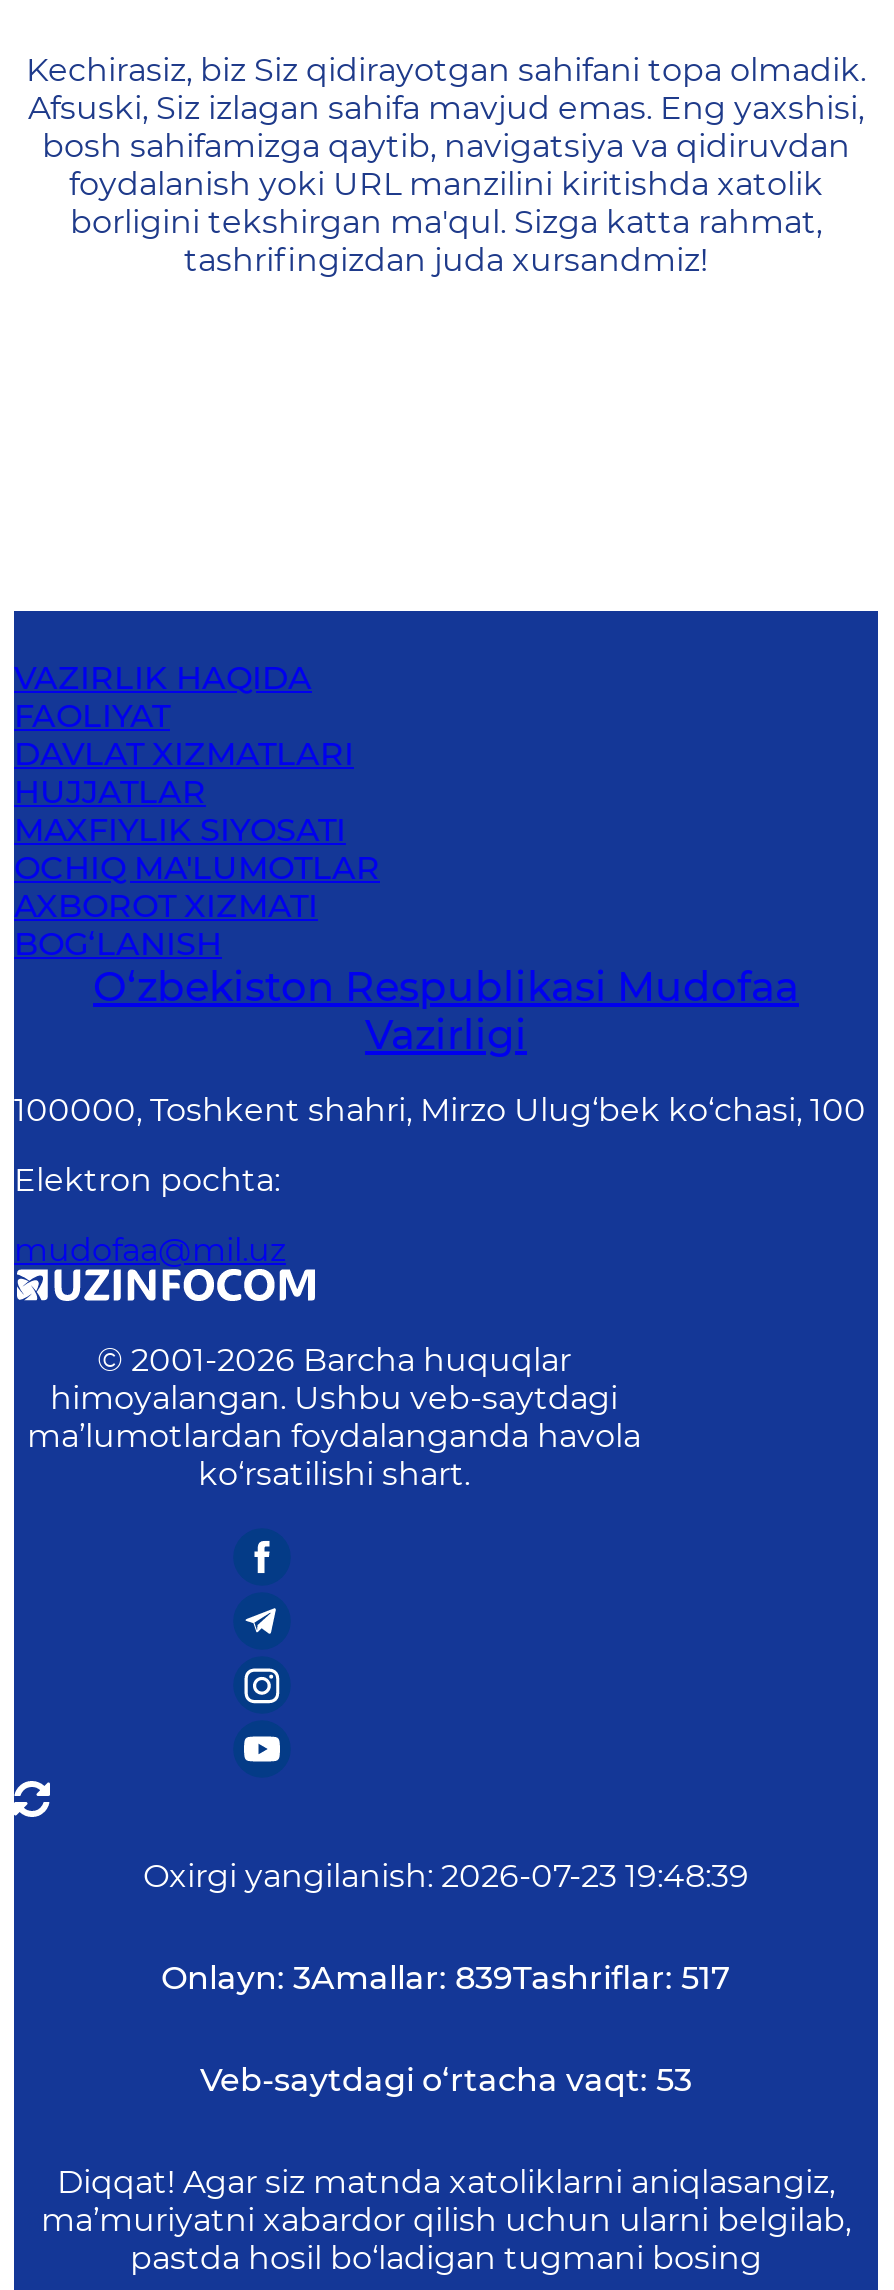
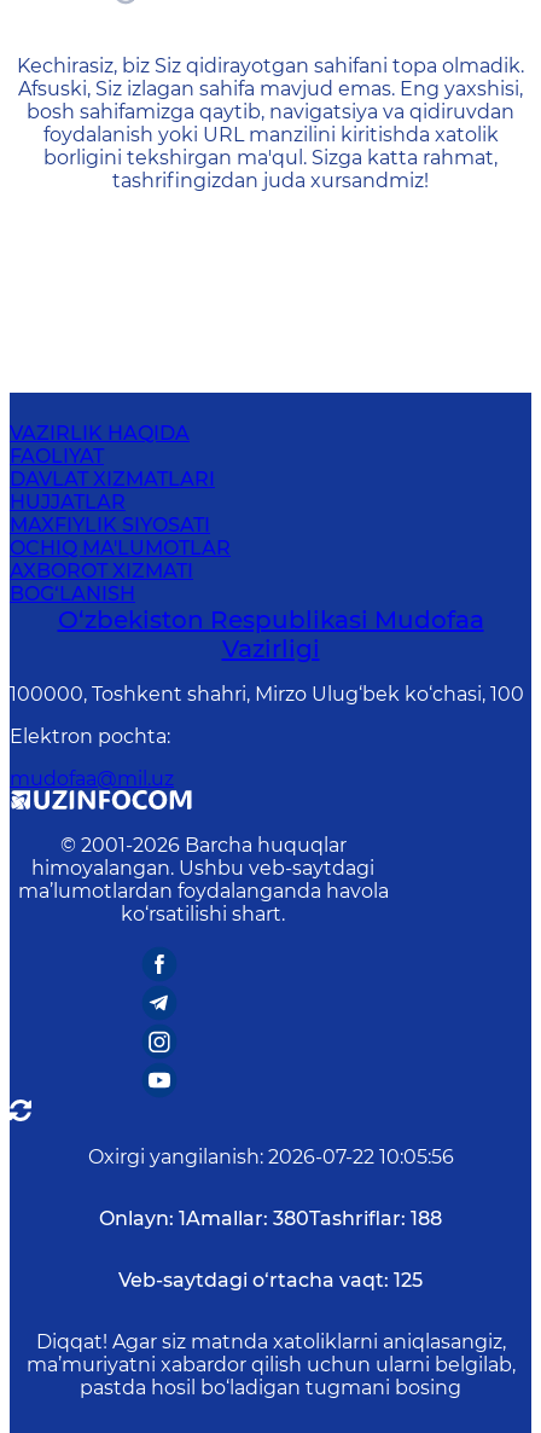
[143,1857,749,1895] Oxirgi yangilanish: 2026-07-23 19:48:39 -> [88,1146,453,1169] Oxirgi yangilanish: 2026-07-22 10:05:56
[161,1959,731,1997] Onlayn: 3Amallar: 839Tashriflar: 517 -> [99,1207,442,1230] Onlayn: 1Amallar: 380Tashriflar: 188
[200,2061,692,2099] Veb-saytdagi o‘rtacha vaqt: 53 -> [118,1269,423,1292] Veb-saytdagi o‘rtacha vaqt: 125

